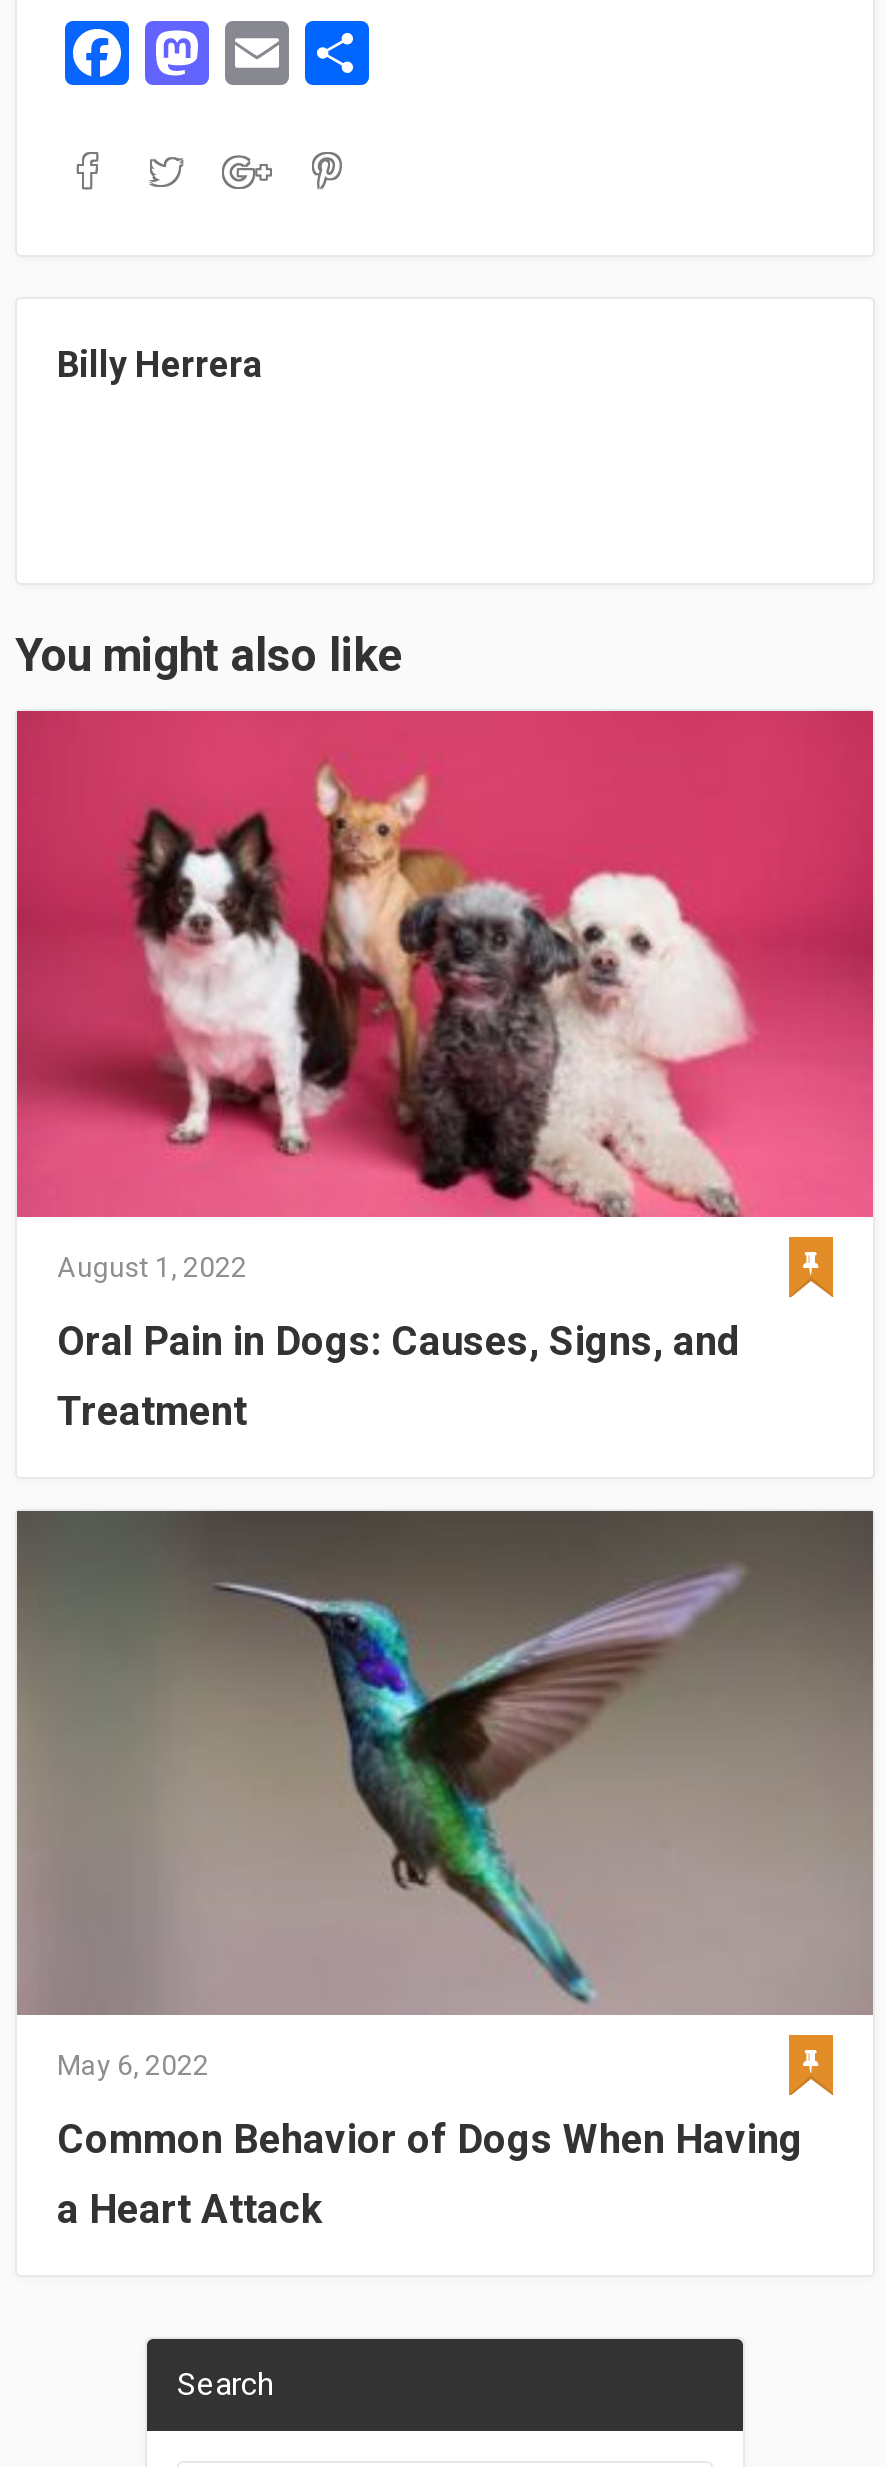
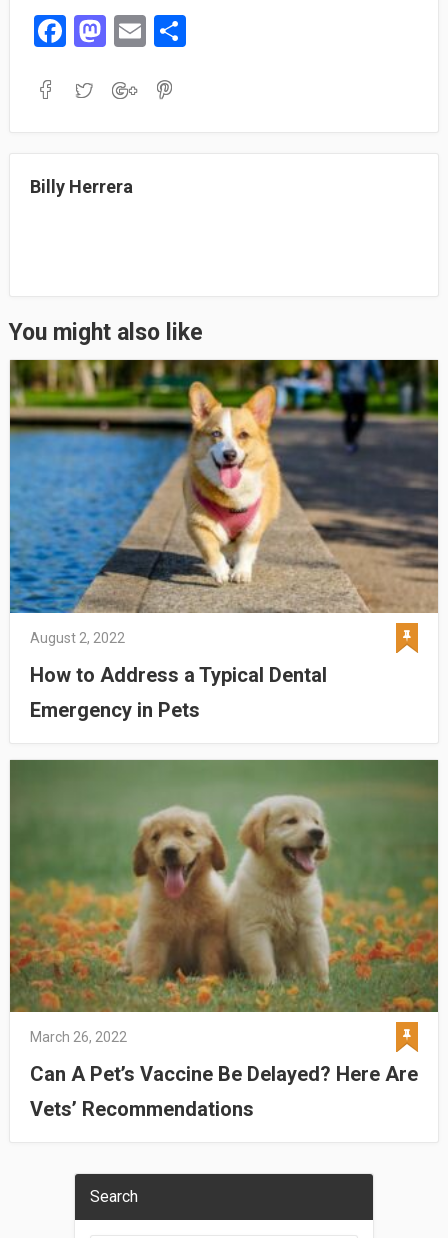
[15,709,875,1282] [image] | August 1, 2022 -> [9,359,439,646] [image] | August 2, 2022
[57,1316,741,1364] Oral Pain in Dogs: Causes, Signs, and -> [30,663,327,687] How to Address a Typical Dental
[57,1386,247,1434] Treatment -> [30,698,200,722] Emergency in Pets
[17,1511,873,2081] [image] | May 6, 2022 -> [10,760,439,1045] [image] | March 26, 2022
[57,2115,803,2163] Common Behavior of Dogs When Having -> [30,1062,418,1086] Can A Pet’s Vaccine Be Delayed? Here Are
[57,2185,323,2233] a Heart Attack -> [30,1097,254,1121] Vets’ Recommendations

